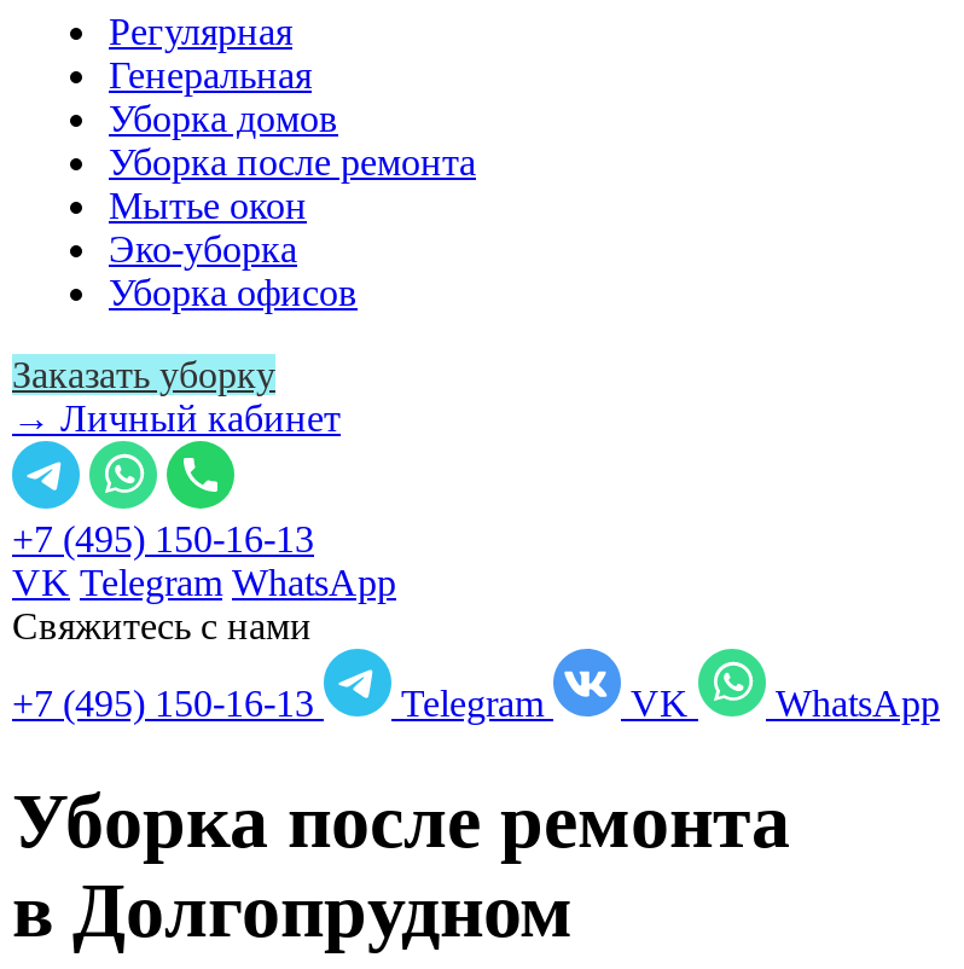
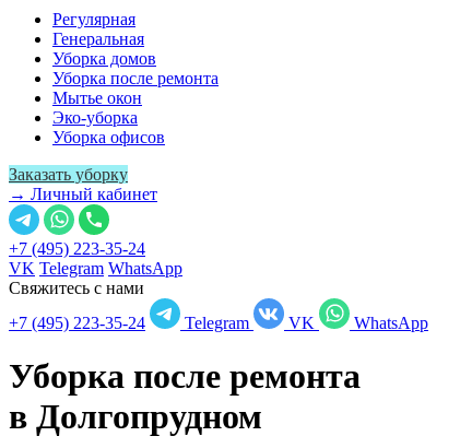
[12,518,314,559] +7 (495) 150-16-13 -> [9,239,145,258] +7 (495) 223-35-24
[12,683,940,724] +7 (495) 150-16-13 Telegram VK WhatsApp -> [9,314,428,332] +7 (495) 223-35-24 Telegram VK WhatsApp

